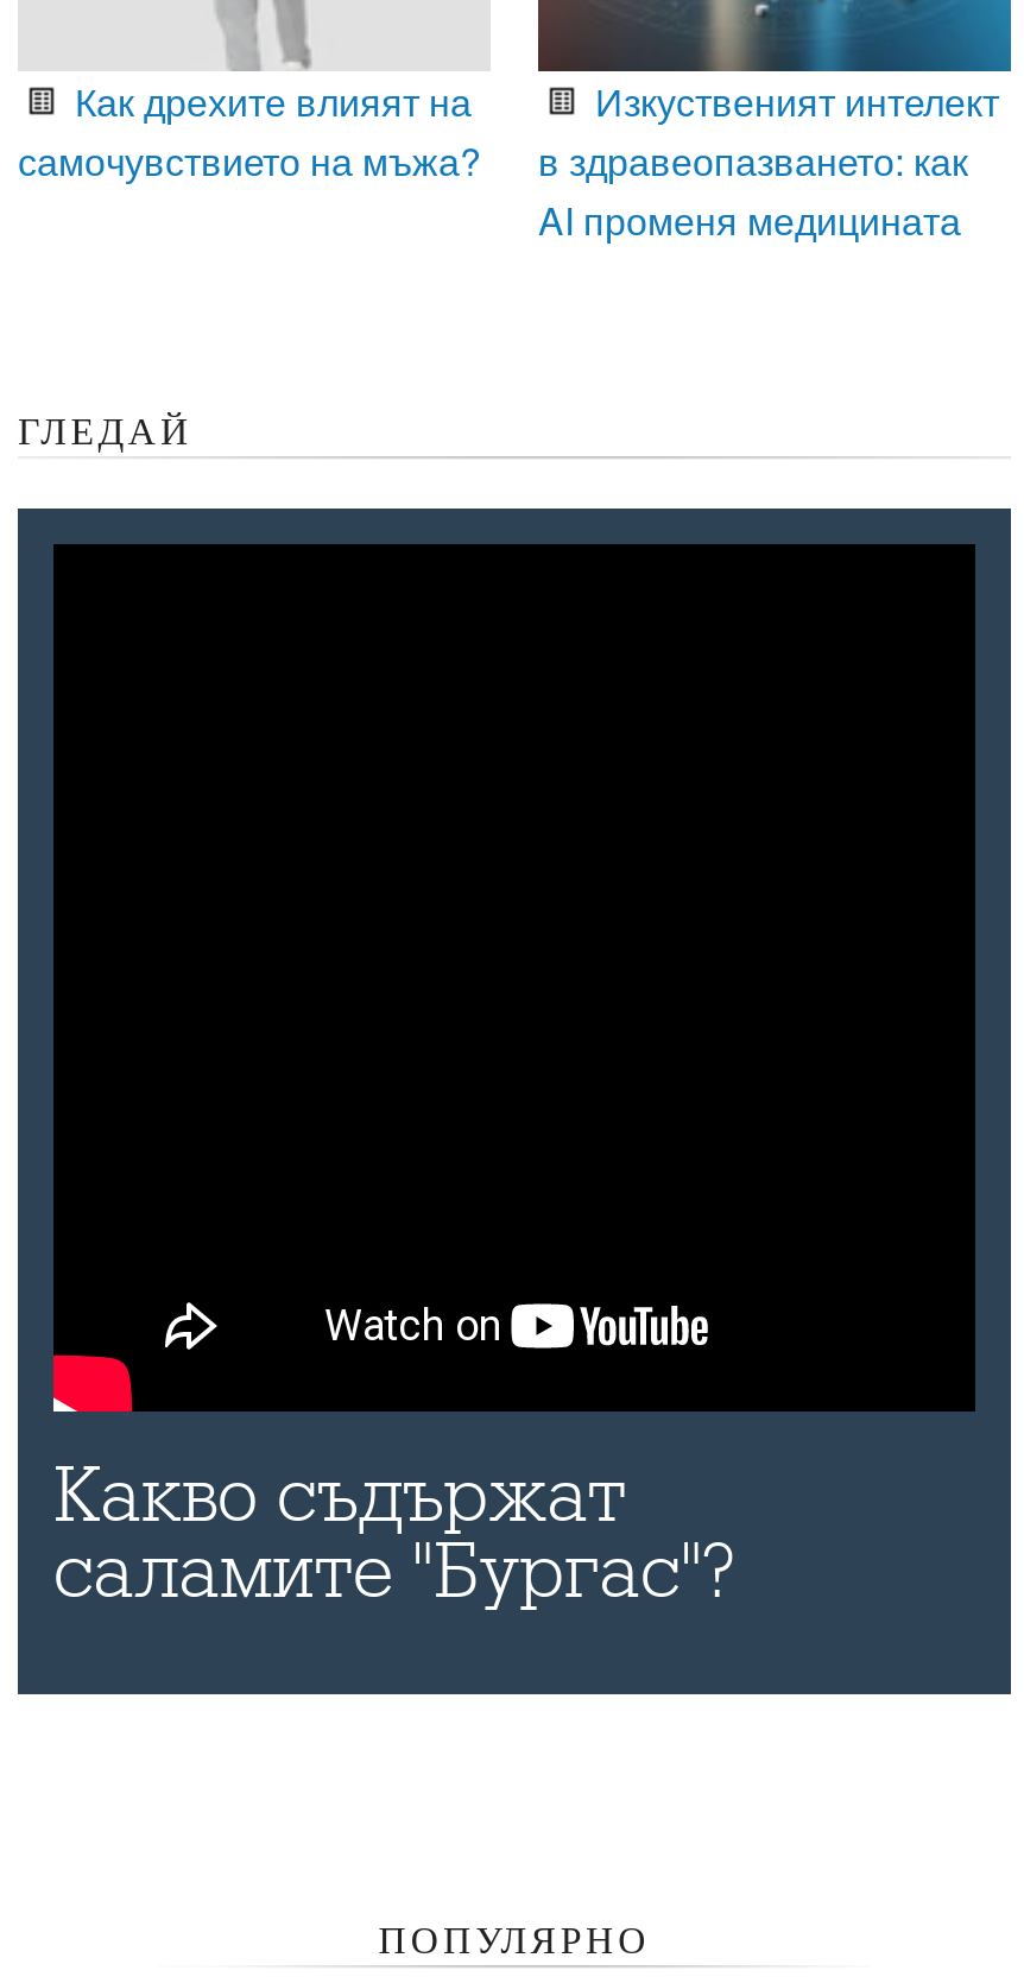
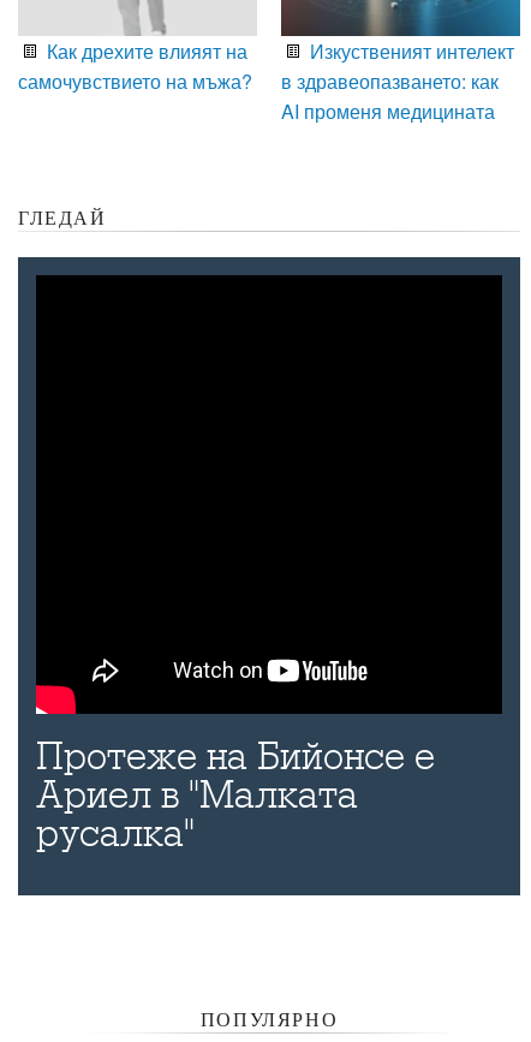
[53,1453,738,1617] Какво съдържат | саламите "Бургас"? -> [36,735,435,856] Протеже на Бийонсе е | Ариел в "Малката | русалка"

